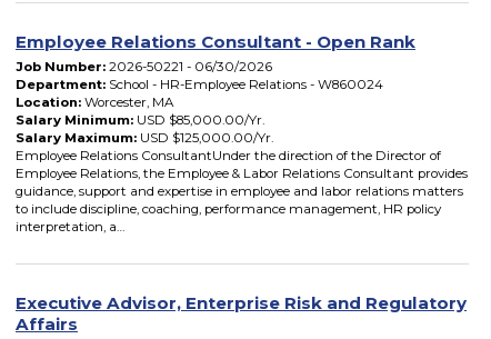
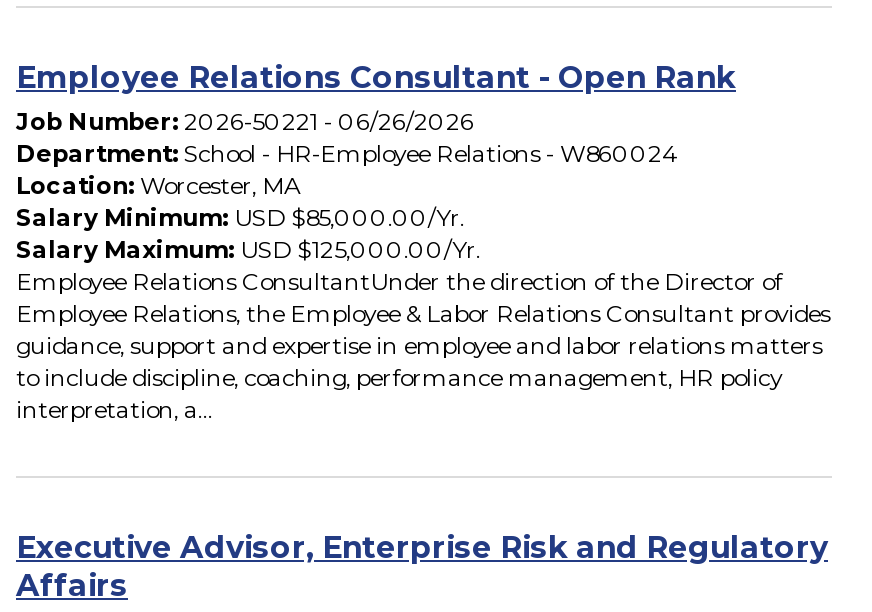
[16,59,272,74] Job Number: 2026-50221 - 06/30/2026 -> [16,107,474,135] Job Number: 2026-50221 - 06/26/2026

